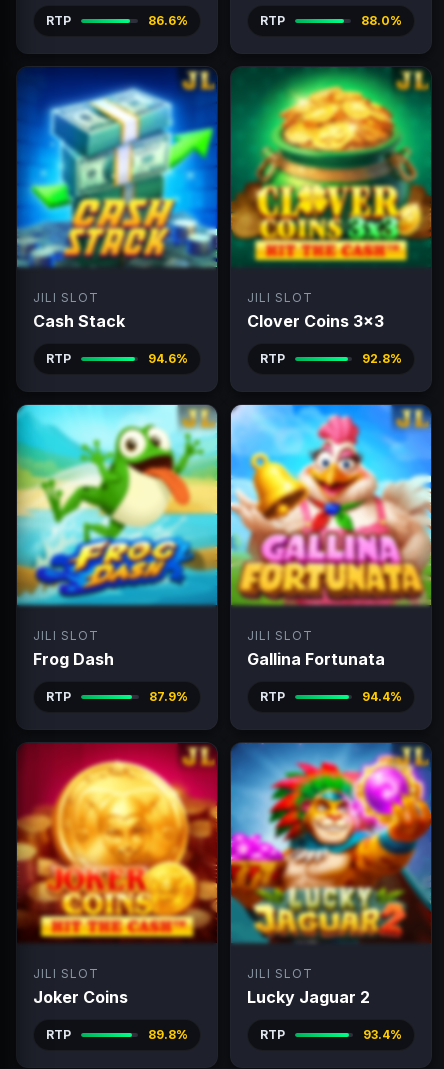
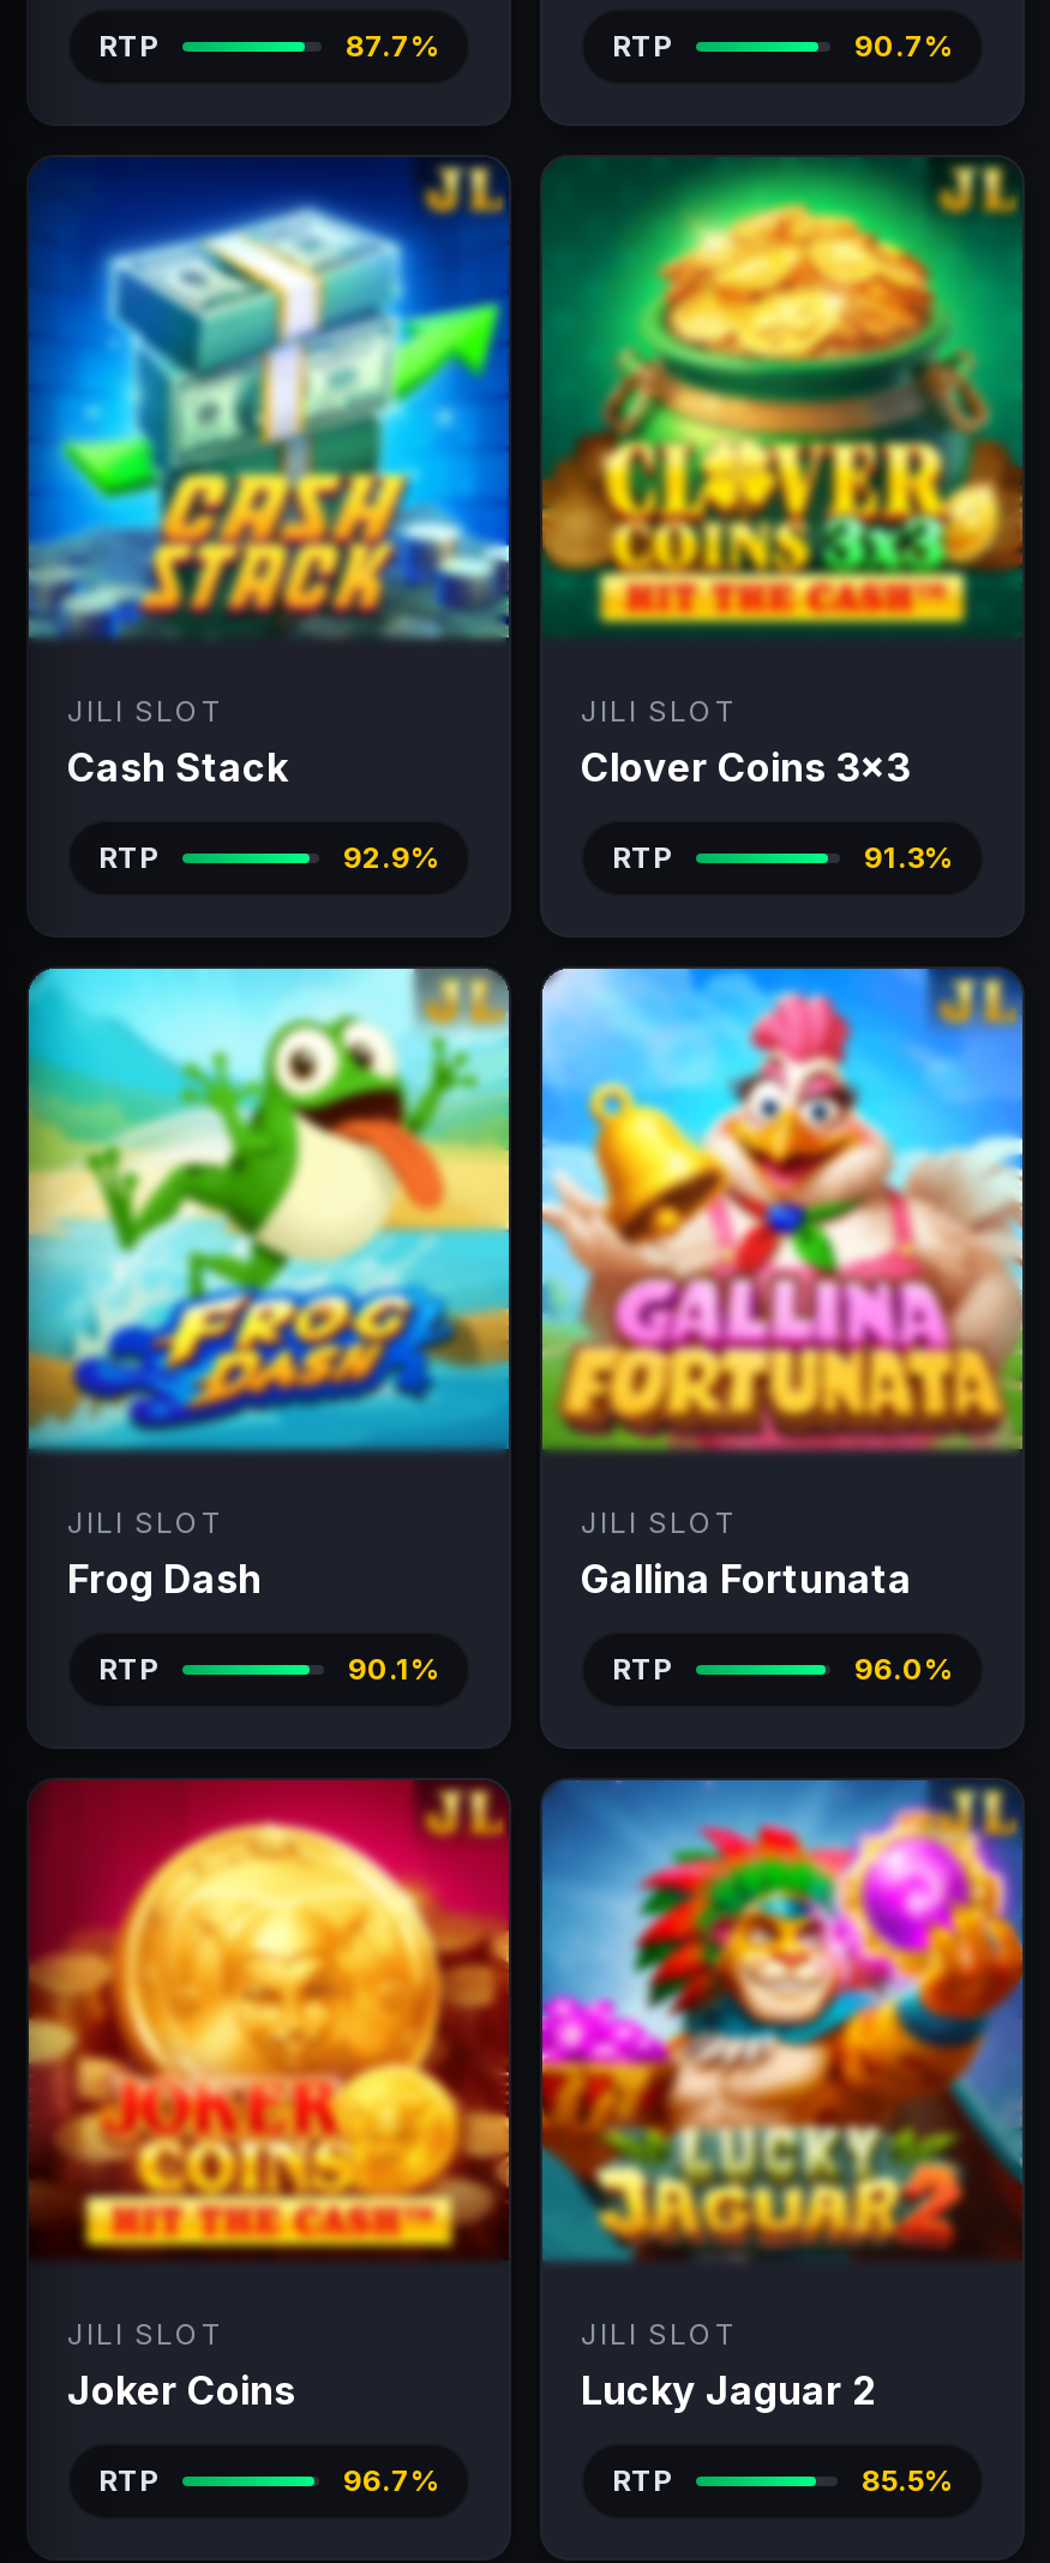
[148,13,188,28] 86.6% -> [346,28,439,64] 87.7%
[361,13,402,28] 88.0% -> [854,28,953,64] 90.7%
[148,351,188,366] 94.6% -> [343,839,439,875] 92.9%
[362,351,402,366] 92.8% -> [864,839,953,875] 91.3%
[149,689,188,704] 87.9% -> [348,1651,439,1687] 90.1%
[362,689,402,704] 94.4% -> [854,1651,953,1687] 96.0%
[148,1027,188,1042] 89.8% -> [343,2462,439,2498] 96.7%
[363,1027,402,1042] 93.4% -> [862,2462,953,2498] 85.5%

